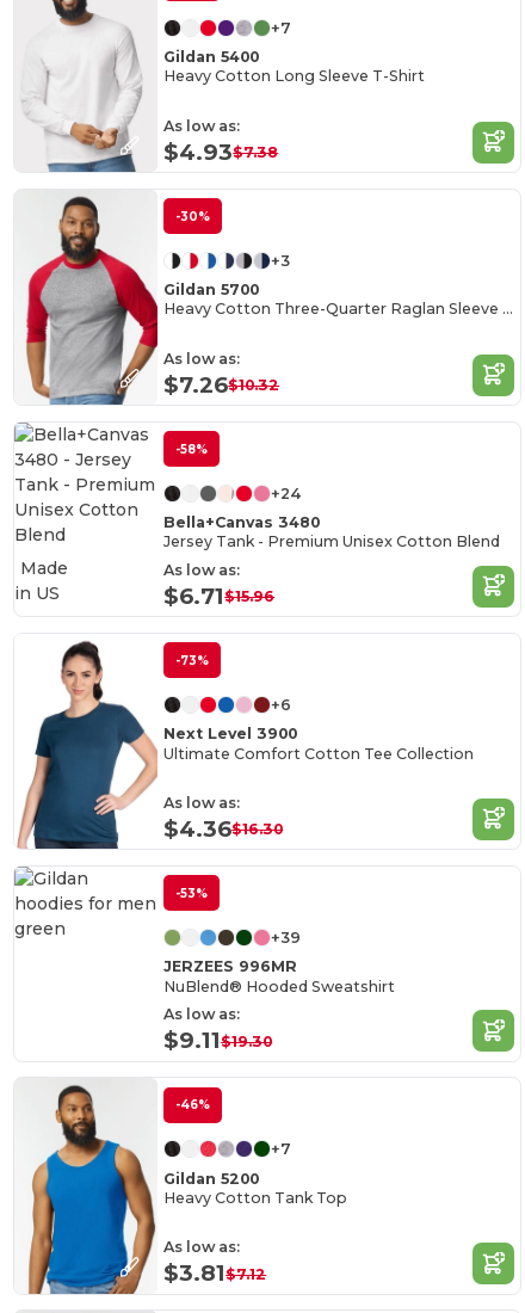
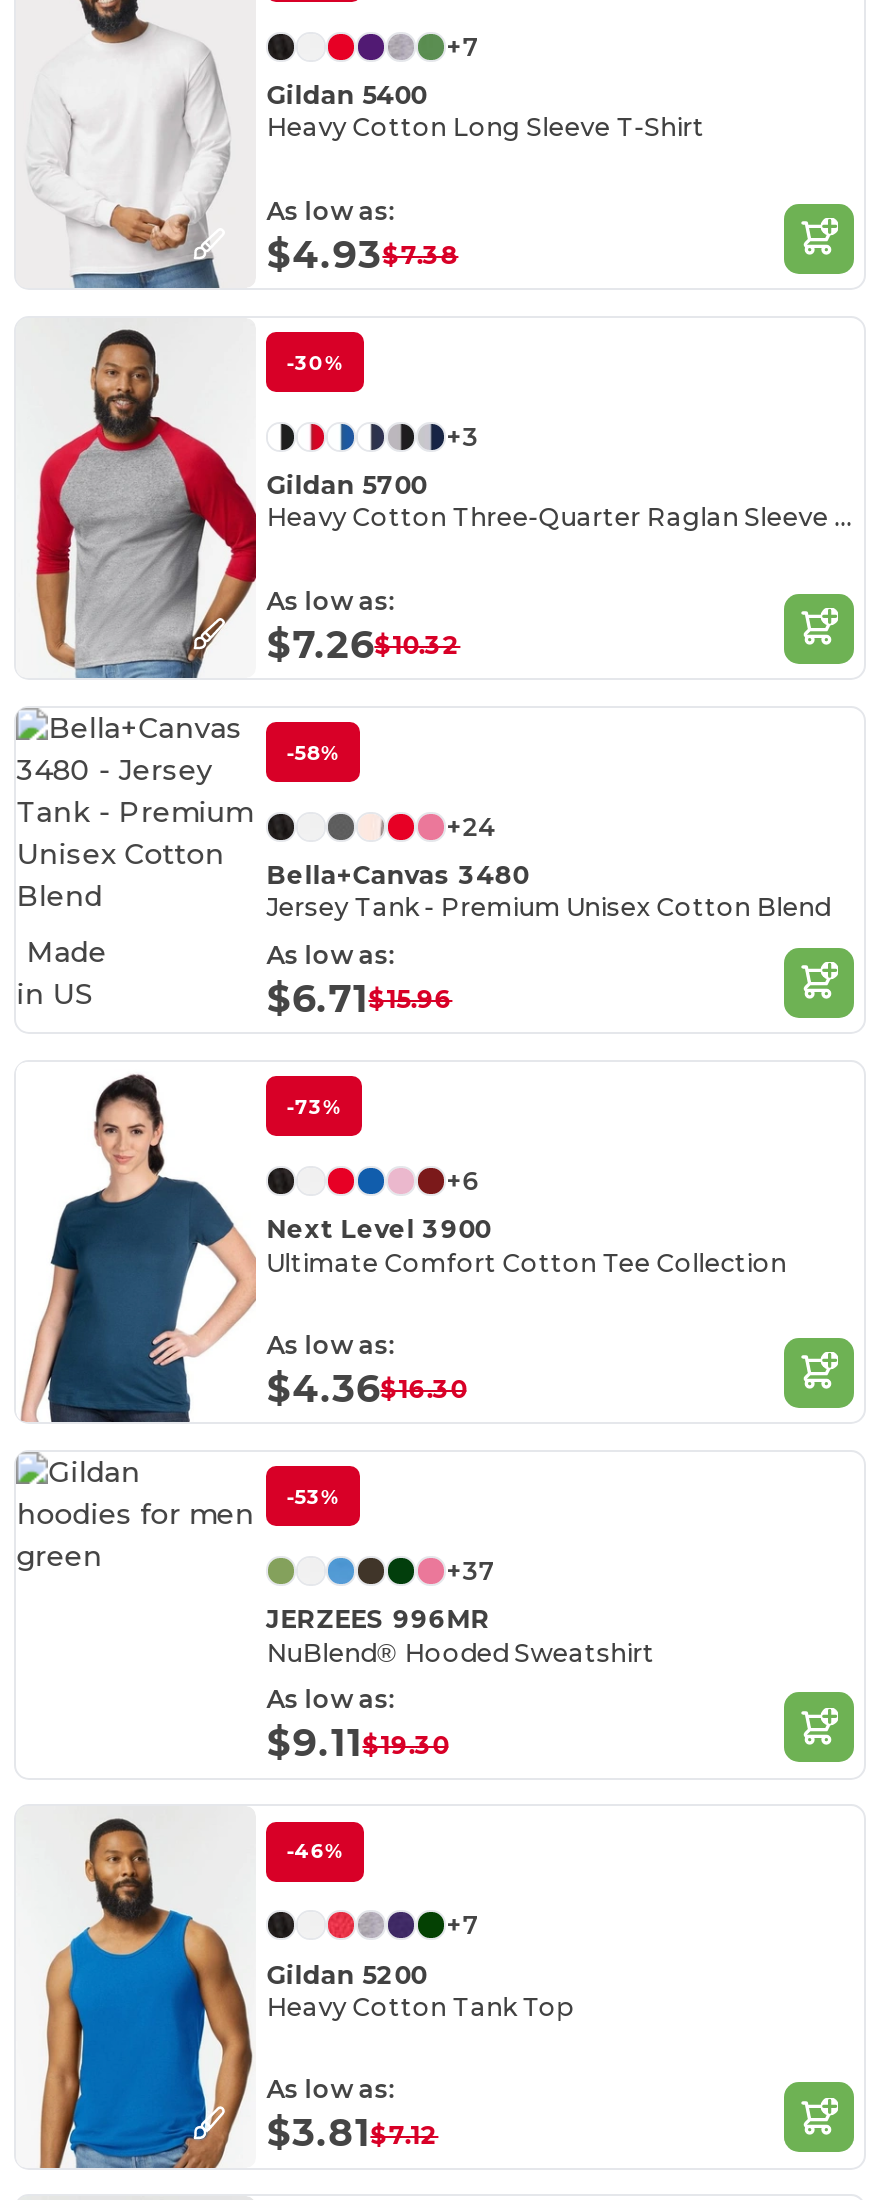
[271,928,301,946] +39 -> [446,1556,496,1586] +37

